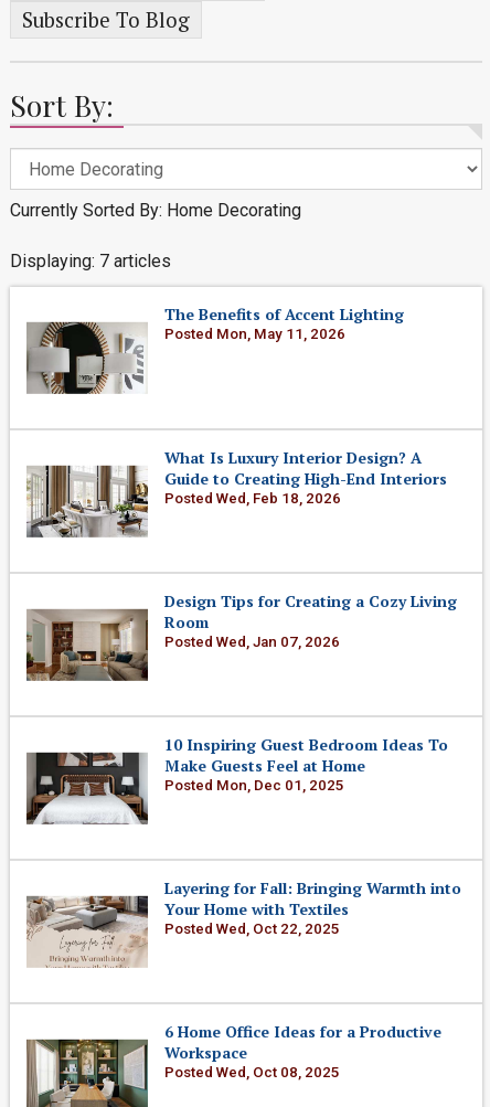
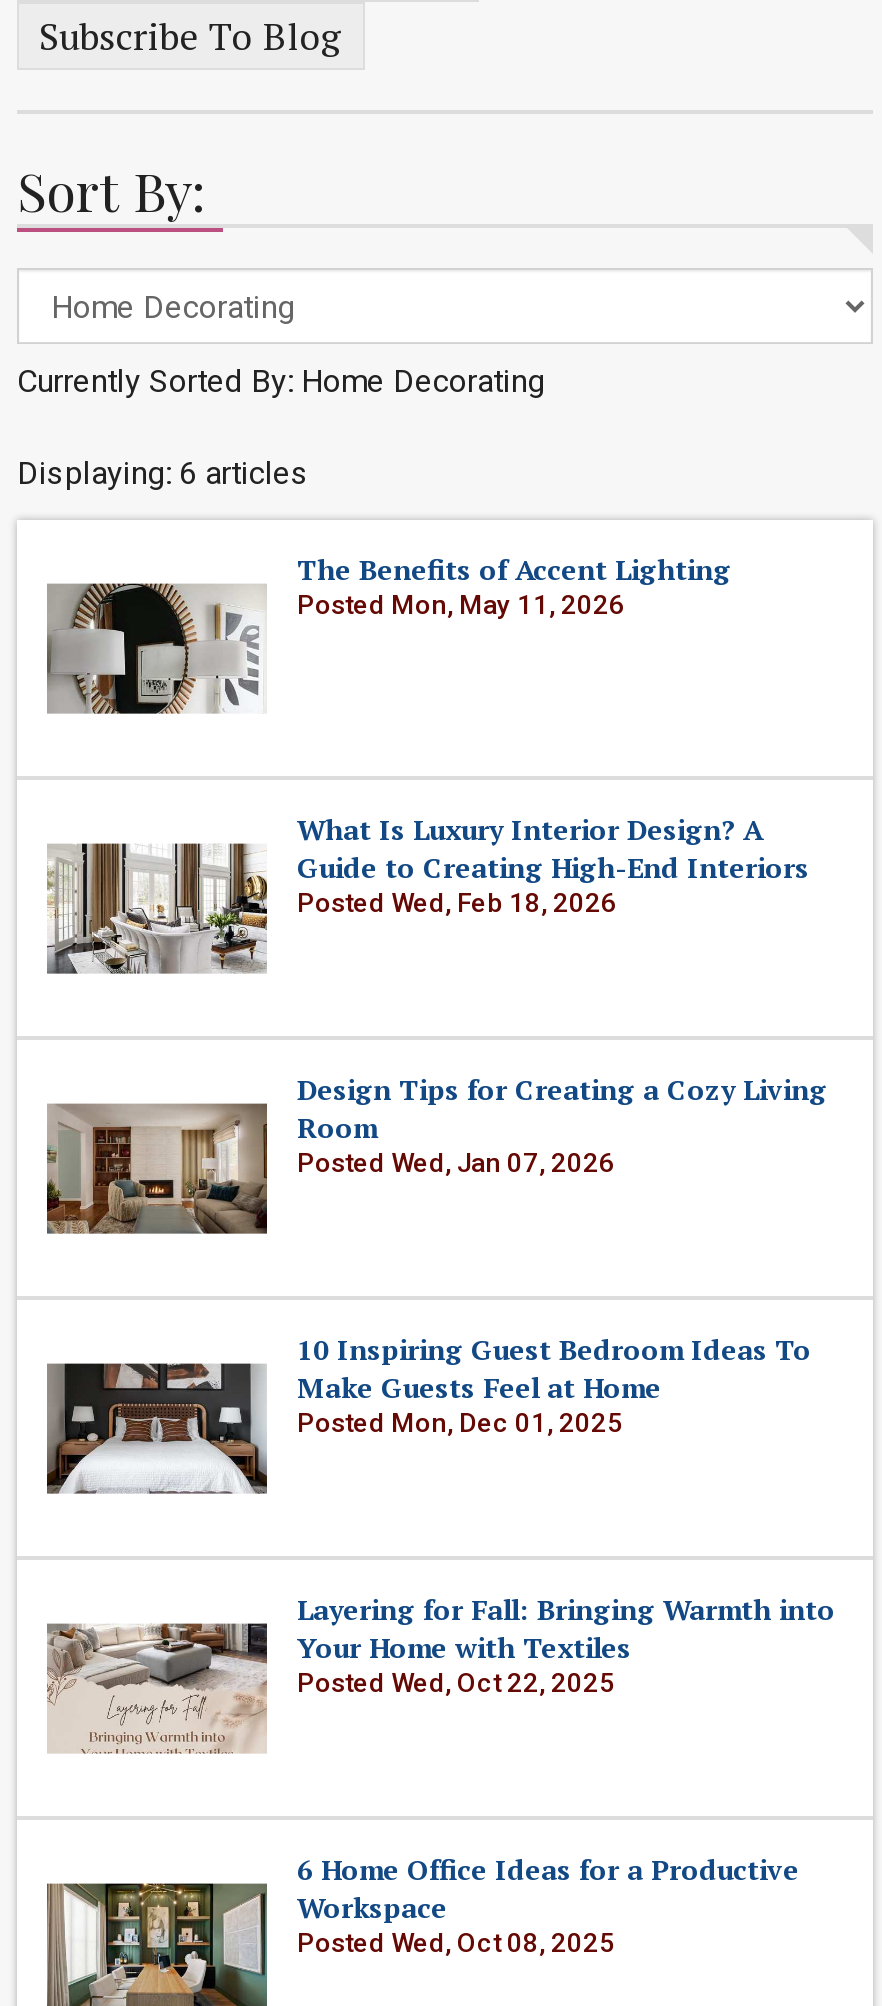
[10,251,171,272] Displaying: 7 articles -> [17,455,309,493] Displaying: 6 articles

